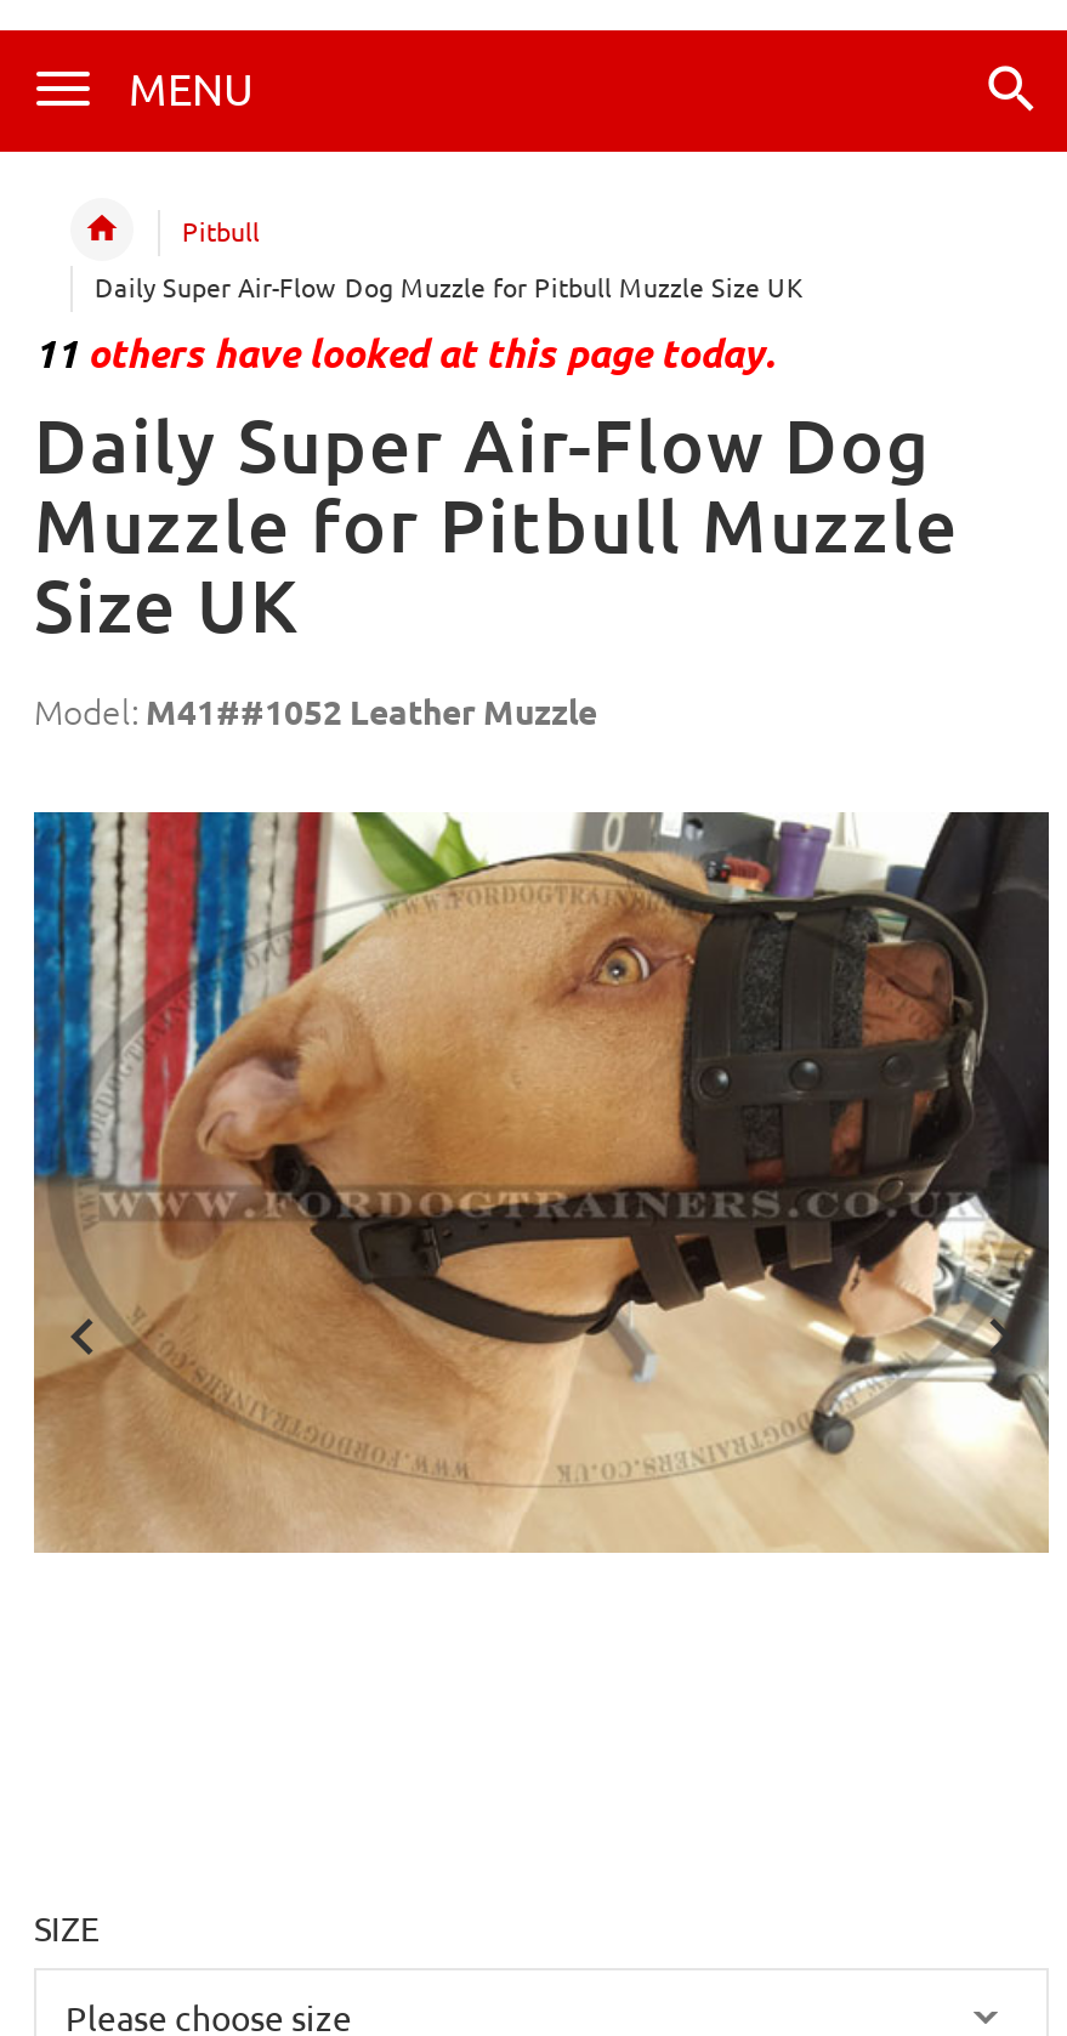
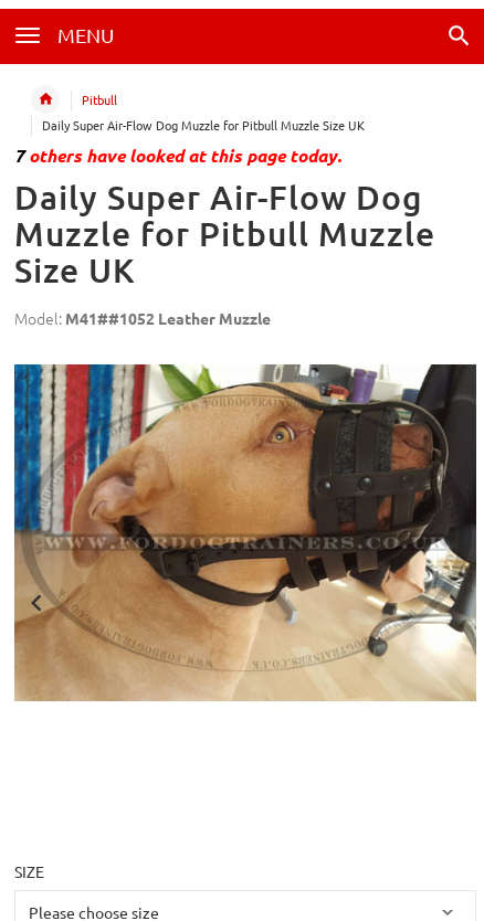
[34,327,774,378] 11 others have looked at this page today. -> [14,144,341,167] 7 others have looked at this page today.

